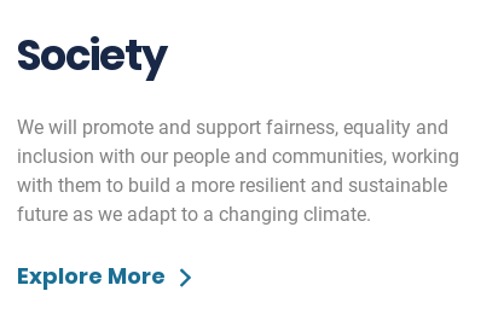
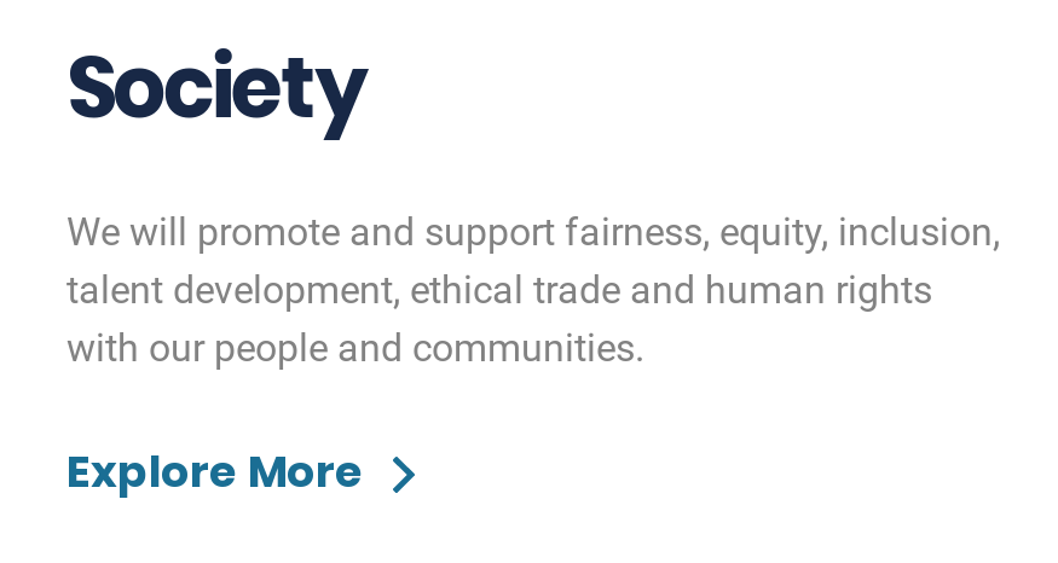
[17,116,459,226] We will promote and support fairness, equality and | inclusion with our people and communities, working | with them to build a more resilient and sustainable | future as we adapt to a changing climate. -> [67,209,1000,371] We will promote and support fairness, equity, inclusion, | talent development, ethical trade and human rights | with our people and communities.

